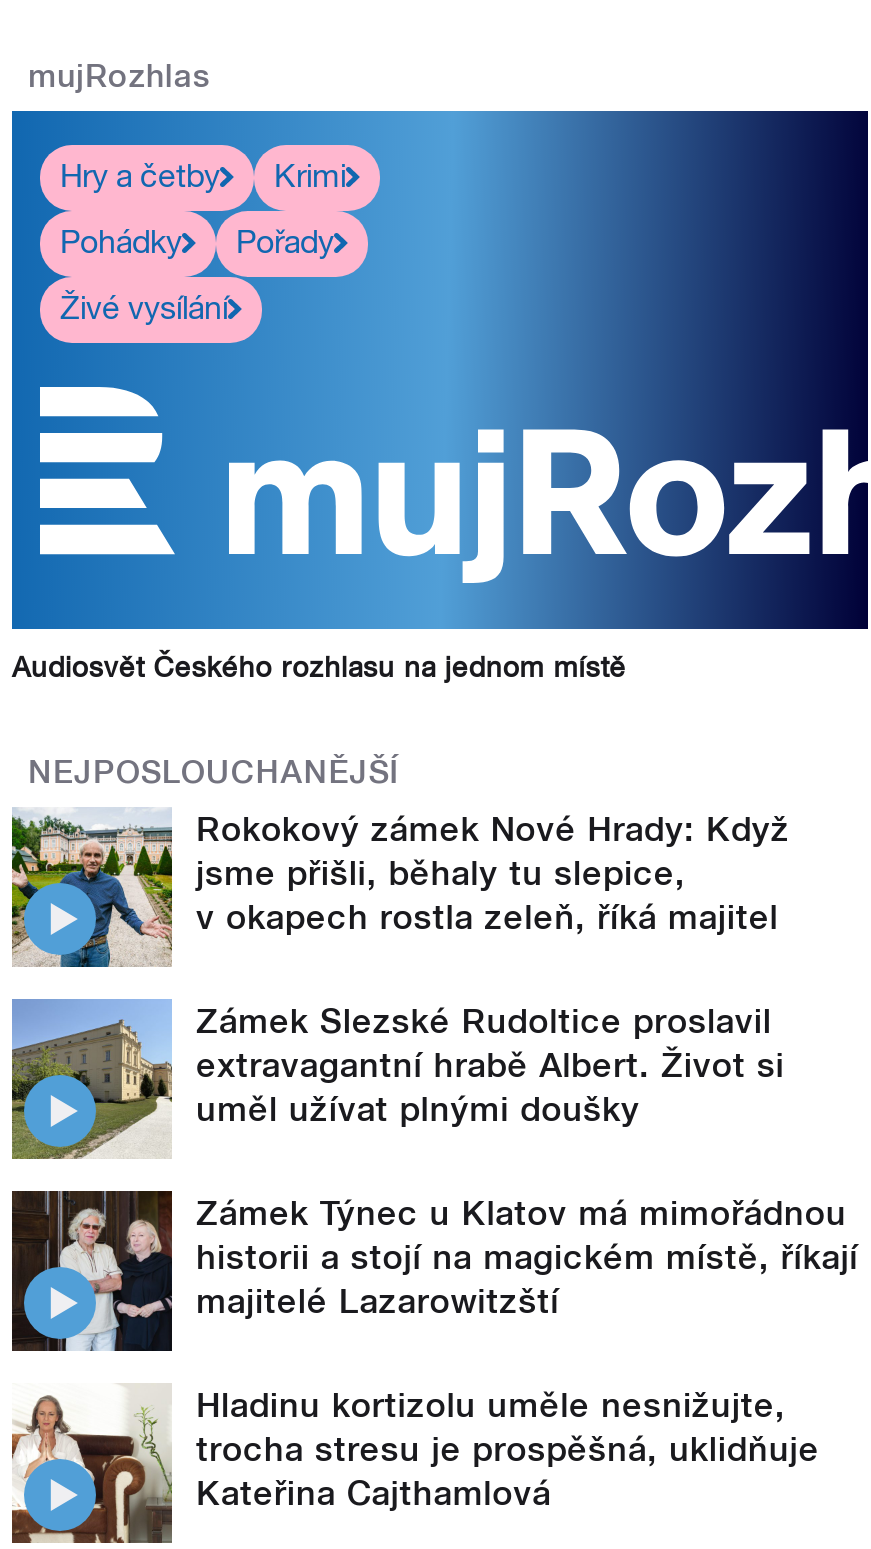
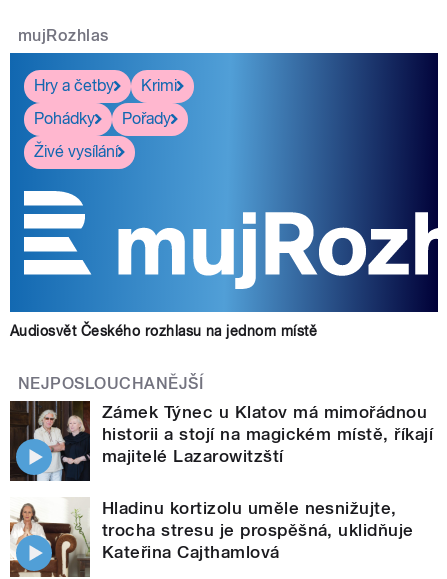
[10,807,790,1128] [image] | Rokokový zámek Nové Hrady: Když | jsme přišli, běhaly tu slepice, | v okapech rostla zeleň, říká majitel | Zámek Slezské Rudoltice proslavil | extravagantní hrabě Albert. Život si | uměl užívat plnými doušky -> none
[10,997,168,1159] [image] -> none

